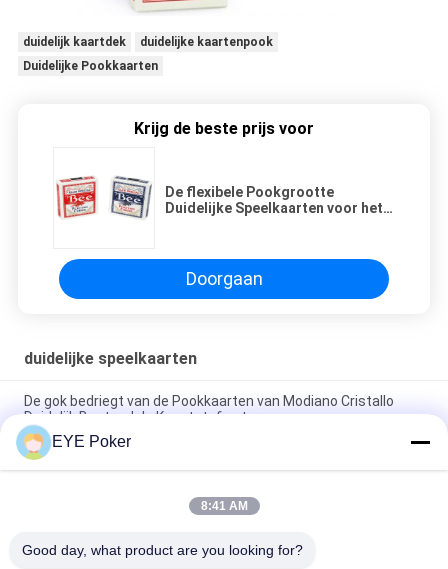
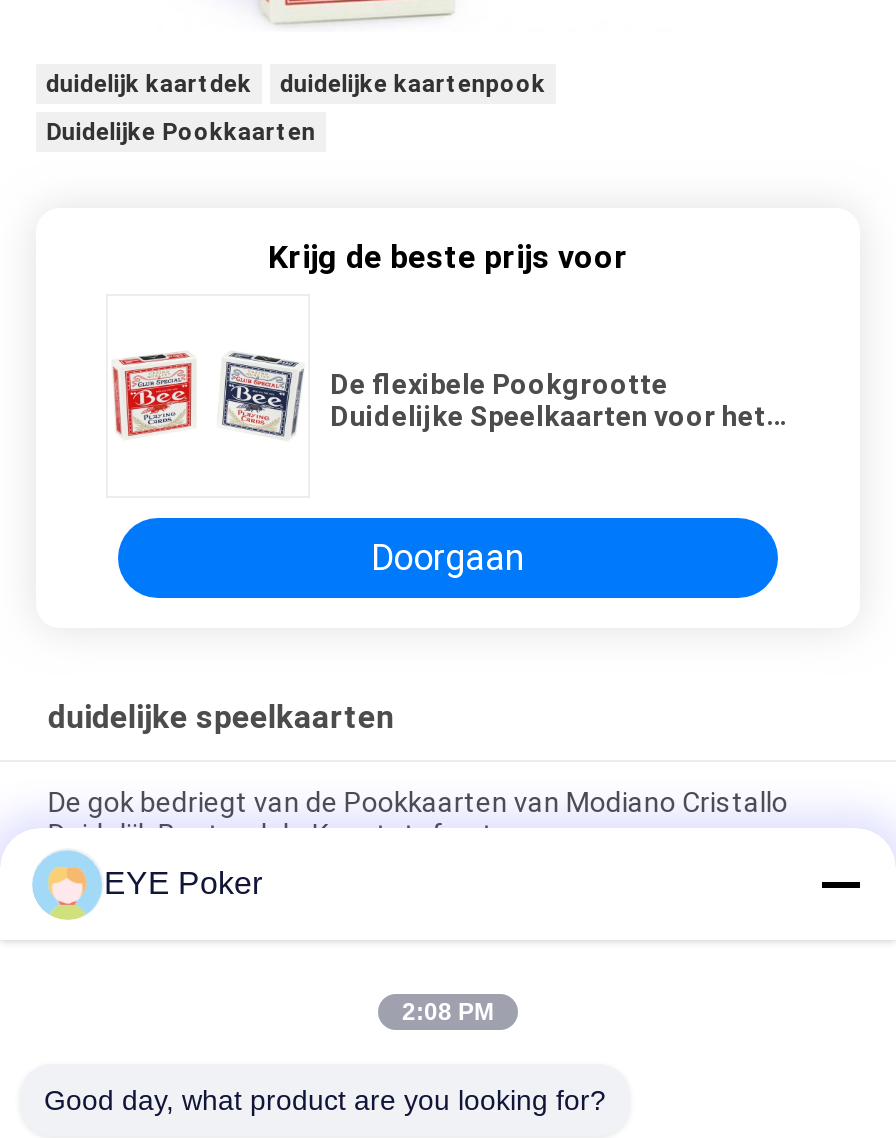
[200,499,247,513] 8:41 AM -> [402,998,494,1026] 2:08 PM

